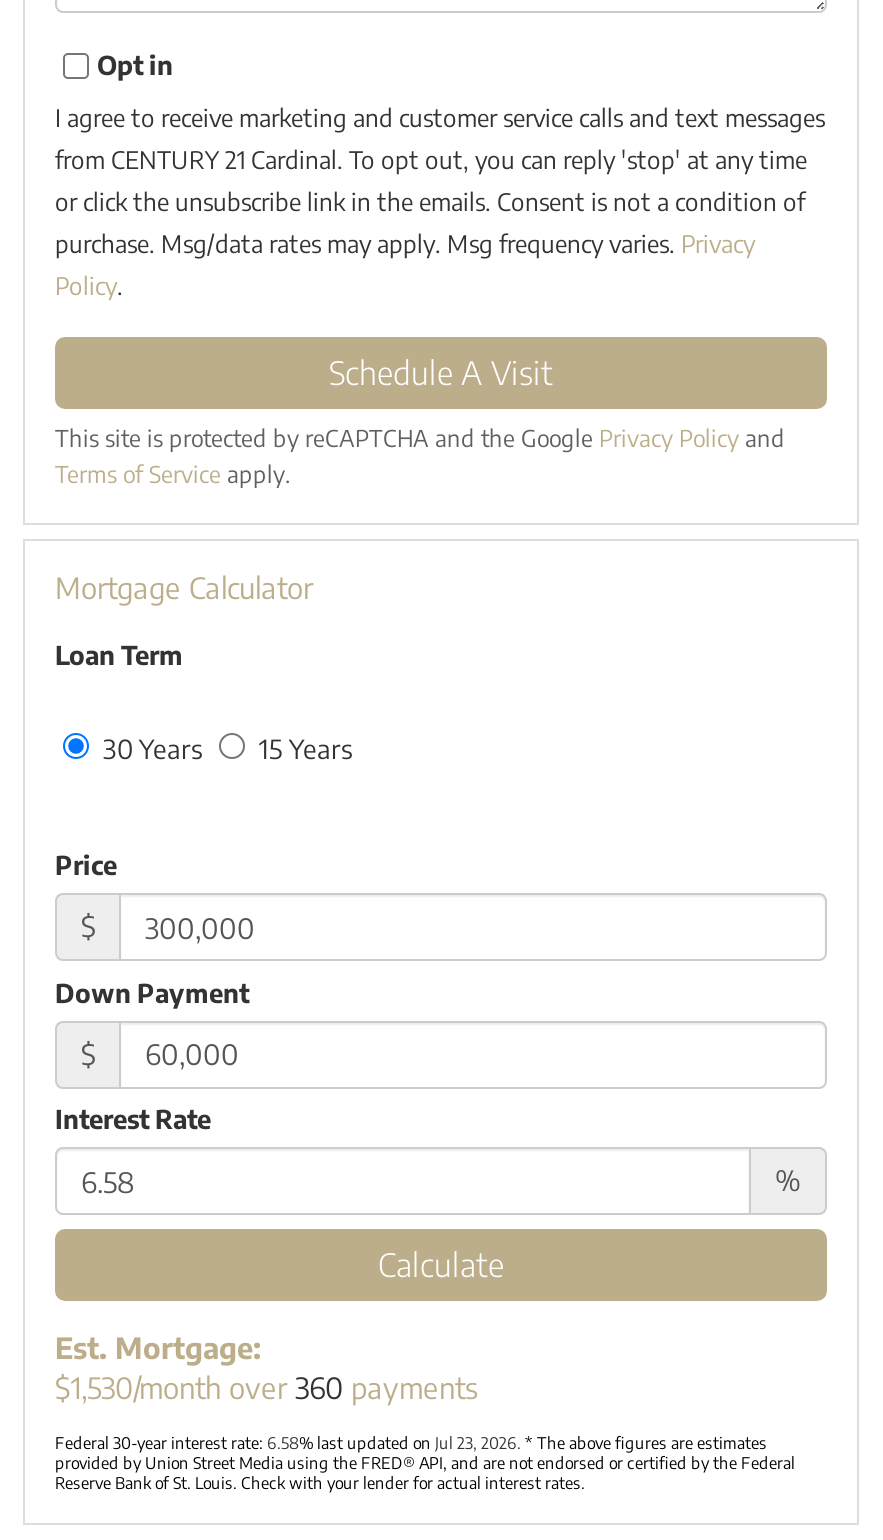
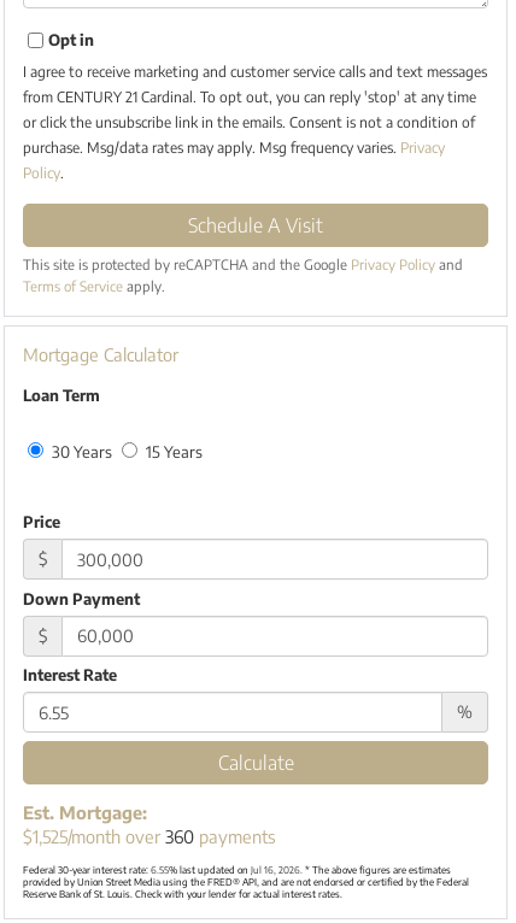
[55,1369,479,1405] $1,530/month over 360 payments -> [23,825,276,847] $1,525/month over 360 payments
[55,1433,767,1453] Federal 30-year interest rate: 6.58% last updated on Jul 23, 2026. * The above figures are estimates -> [23,864,451,876] Federal 30-year interest rate: 6.55% last updated on Jul 16, 2026. * The above figures are estimates

